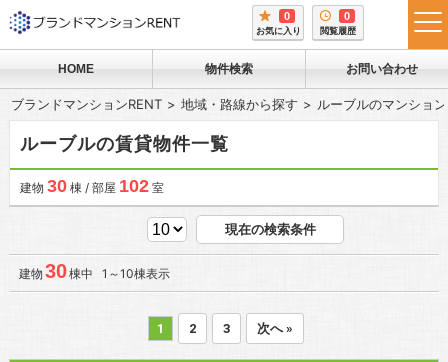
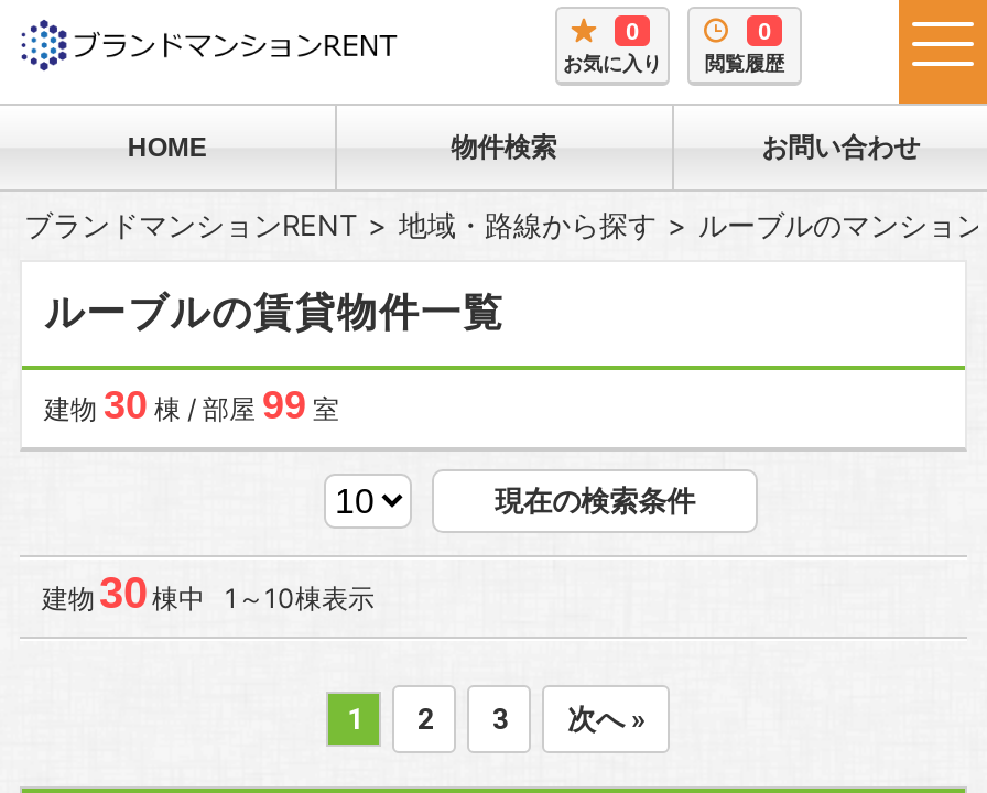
[20,176,164,196] 建物30棟 / 部屋102室 -> [44,383,339,427] 建物30棟 / 部屋99室

